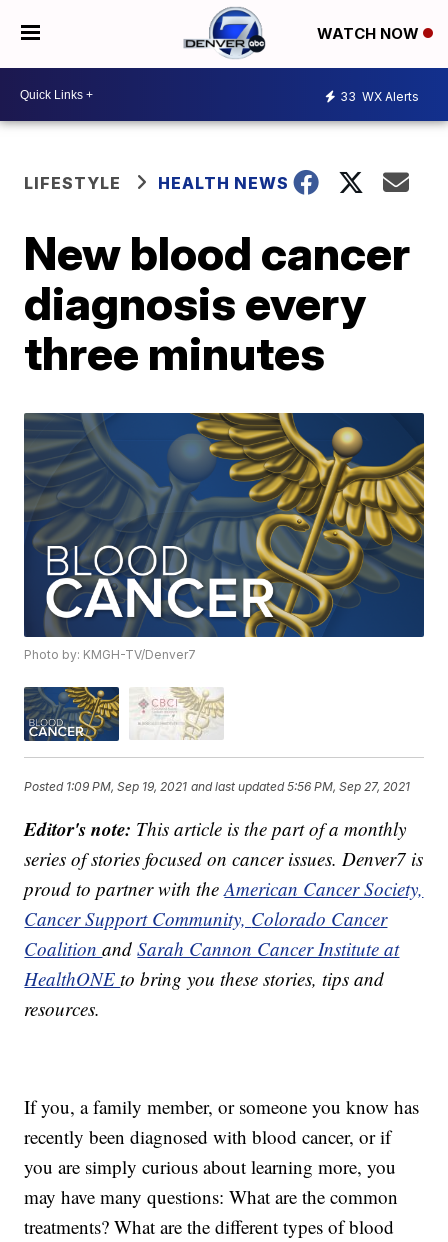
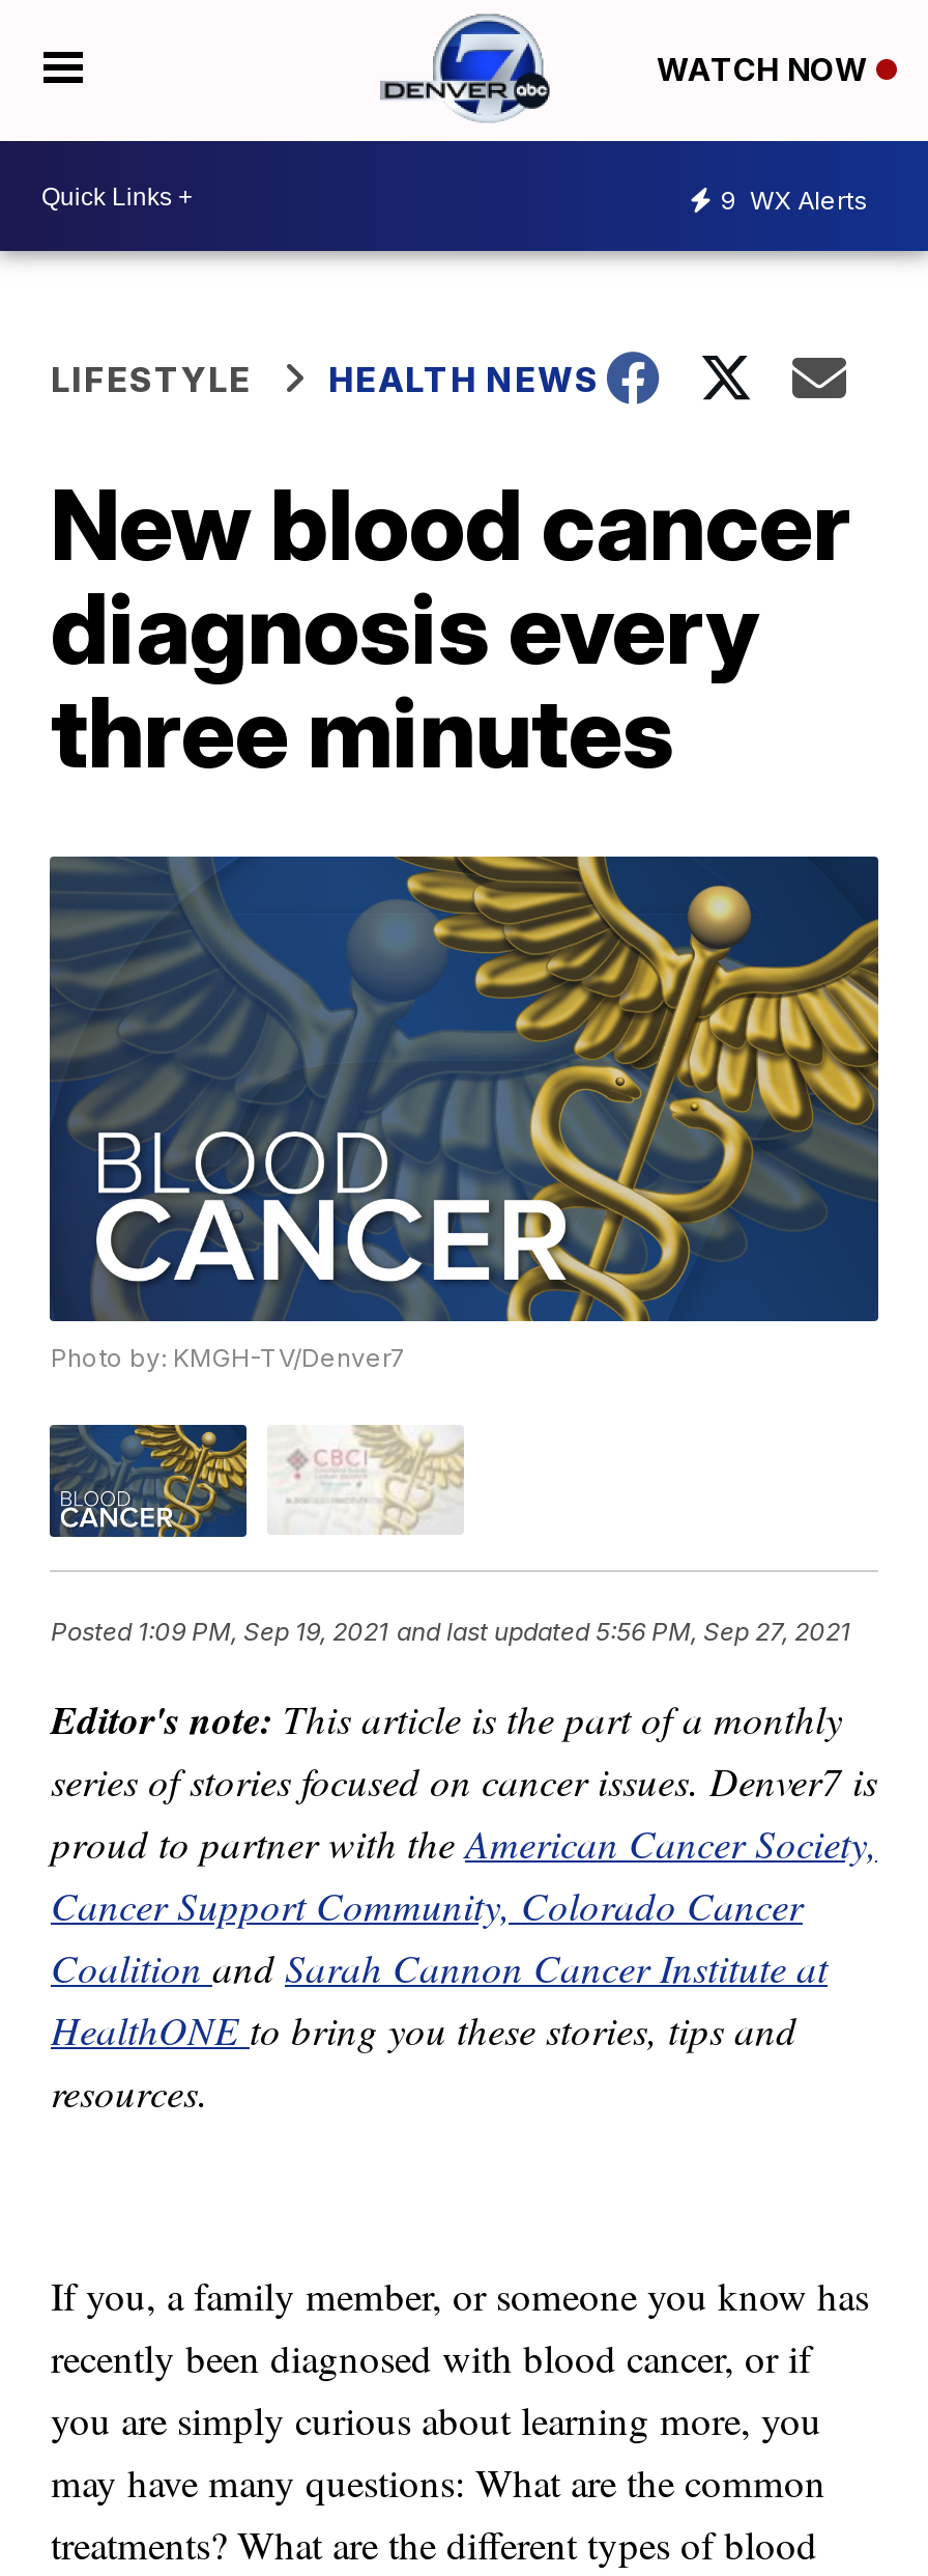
[340,88,419,103] 33 WX Alerts -> [721,184,868,215] 9 WX Alerts

